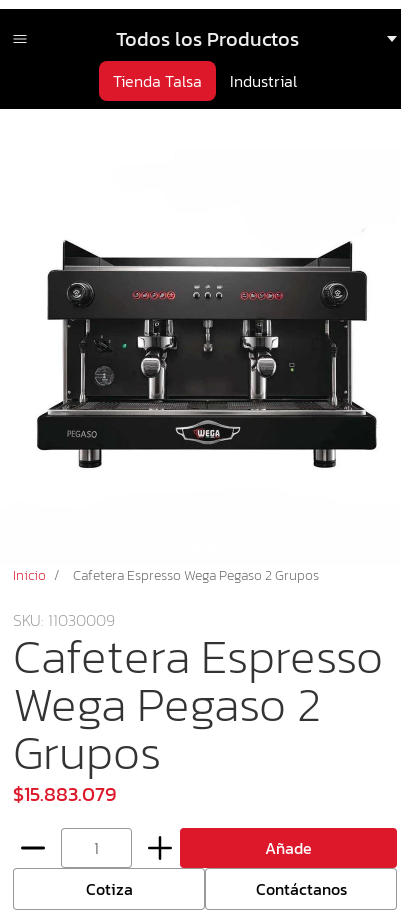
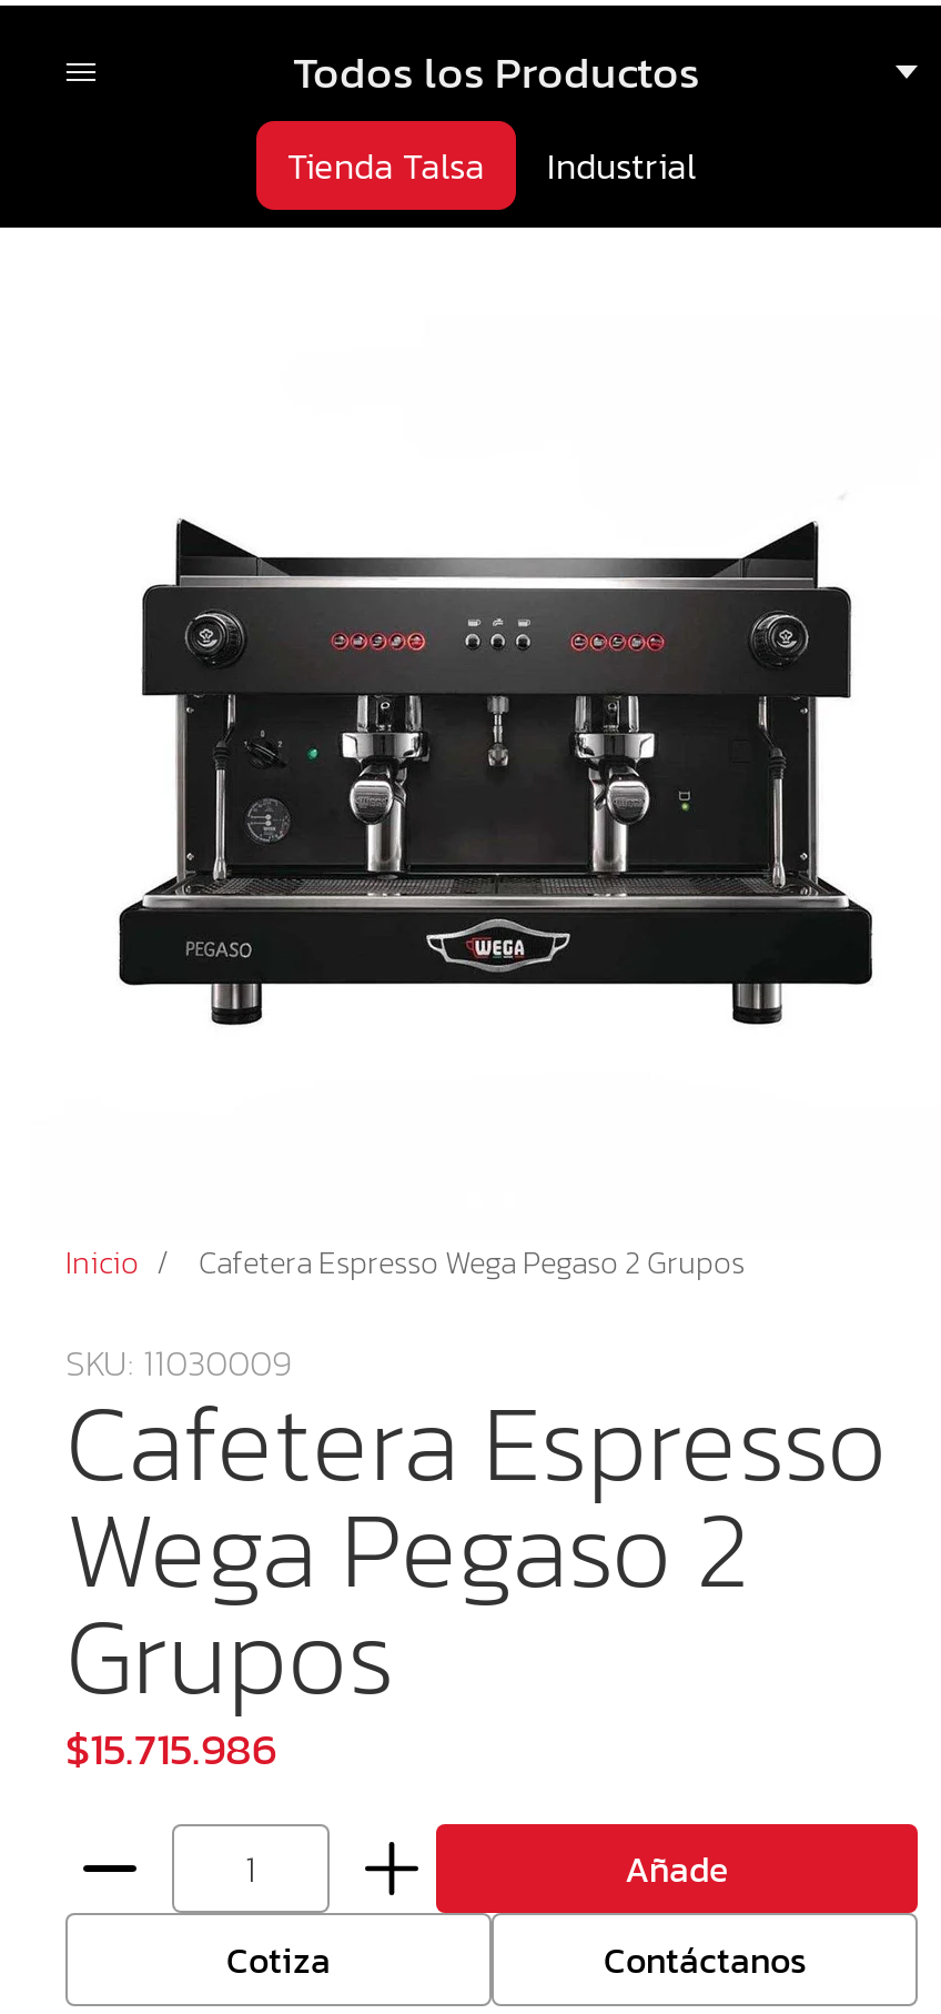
[13,779,116,809] $15.883.079 -> [65,1715,276,1782] $15.715.986

